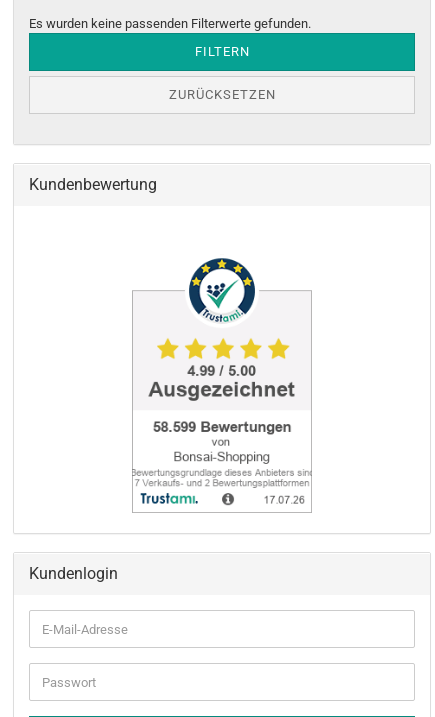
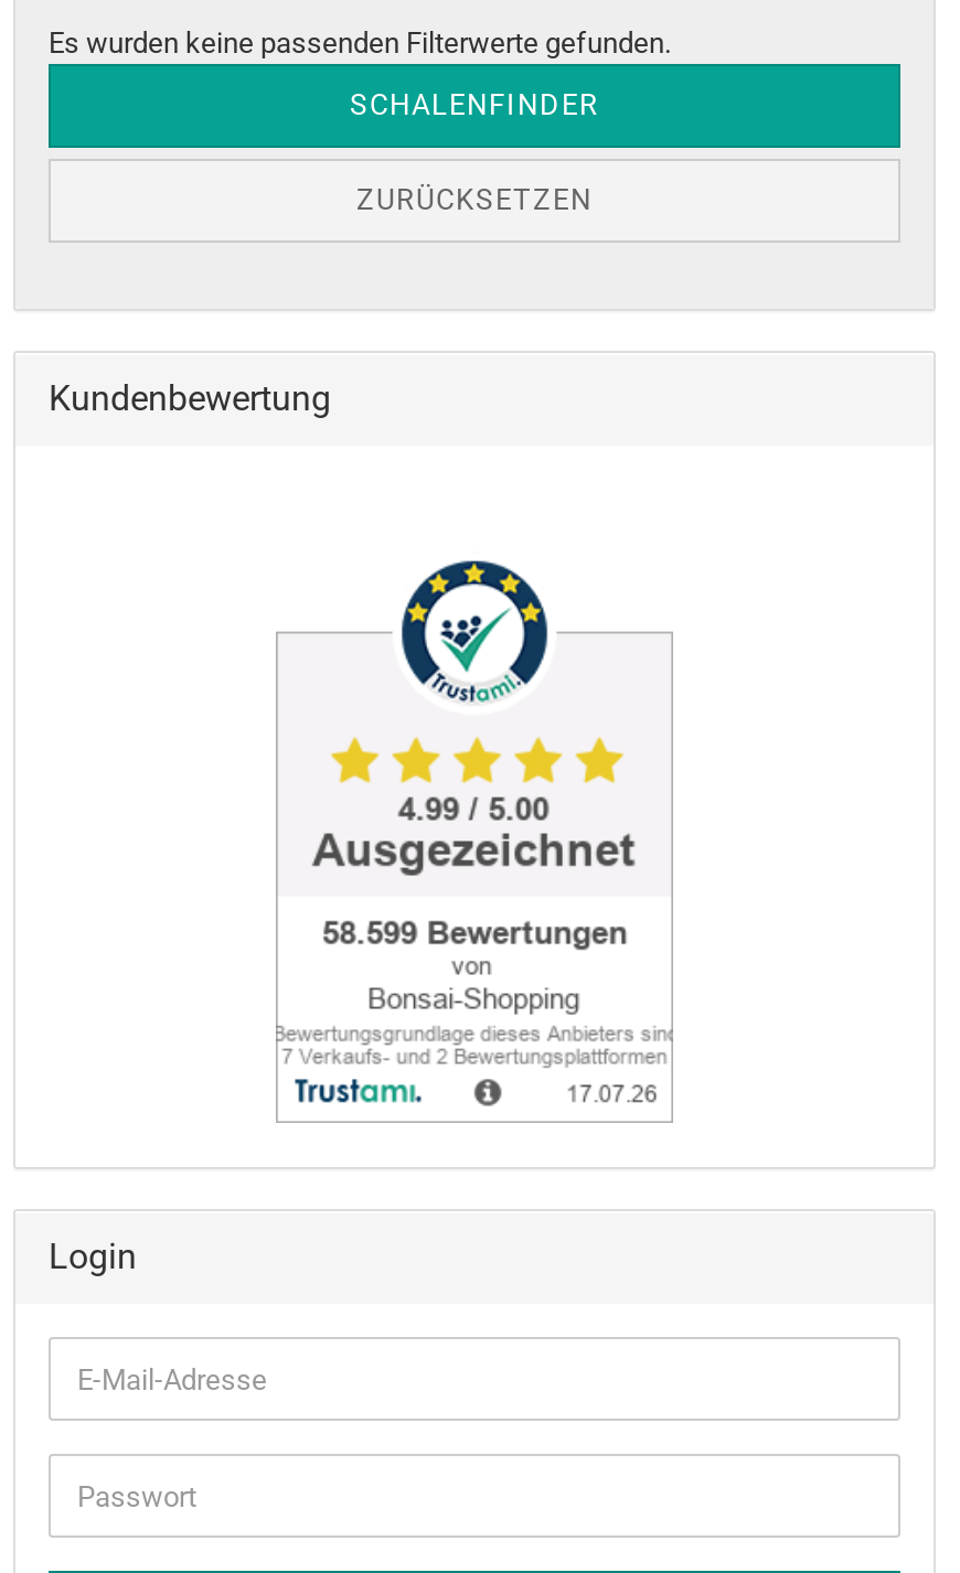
[194,44,249,59] FILTERN -> [350,88,599,121] SCHALENFINDER
[29,564,118,583] Kundenlogin -> [49,1235,137,1277] Login

